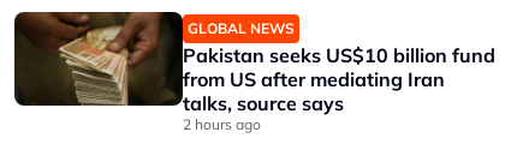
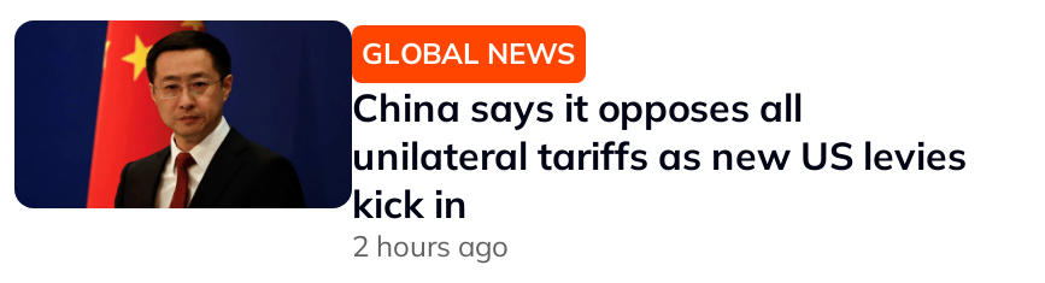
[14,11,495,115] [image] | Pakistan seeks US$10 billion fund | from US after mediating Iran | talks, source says -> [14,18,967,226] [image] | China says it opposes all | unilateral tariffs as new US levies | kick in

